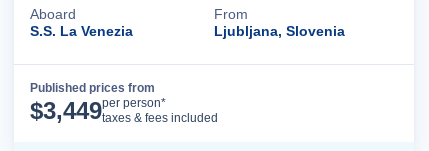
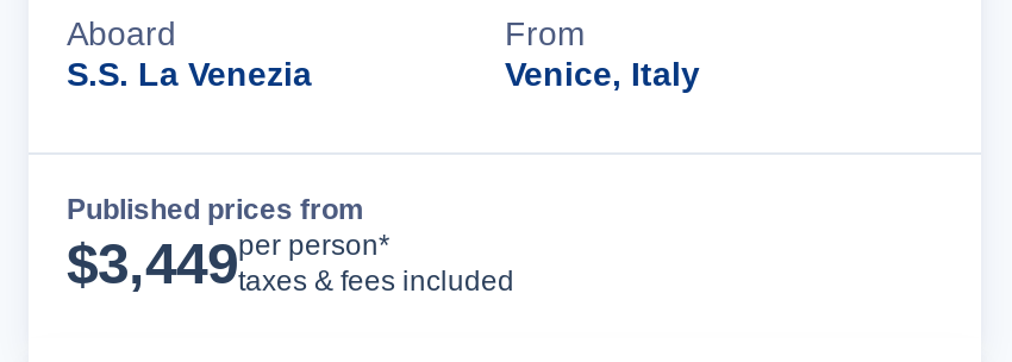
[214,23,345,39] Ljubljana, Slovenia -> [505,55,700,93] Venice, Italy

